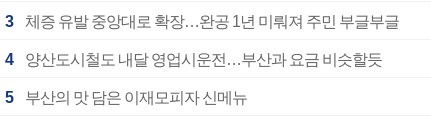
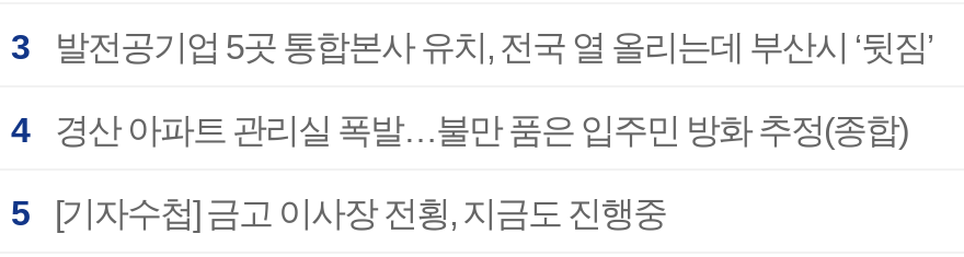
[25,13,399,30] 체증 유발 중앙대로 확장…완공 1년 미뤄져 주민 부글부글 -> [55,28,933,66] 발전공기업 5곳 통합본사 유치, 전국 열 올리는데 부산시 ‘뒷짐’
[25,51,382,68] 양산도시철도 내달 영업시운전…부산과 요금 비슷할듯 -> [55,112,907,149] 경산 아파트 관리실 폭발…불만 품은 입주민 방화 추정(종합)
[25,89,247,106] 부산의 맛 담은 이재모피자 신메뉴 -> [55,195,666,232] [기자수첩] 금고 이사장 전횡, 지금도 진행중

